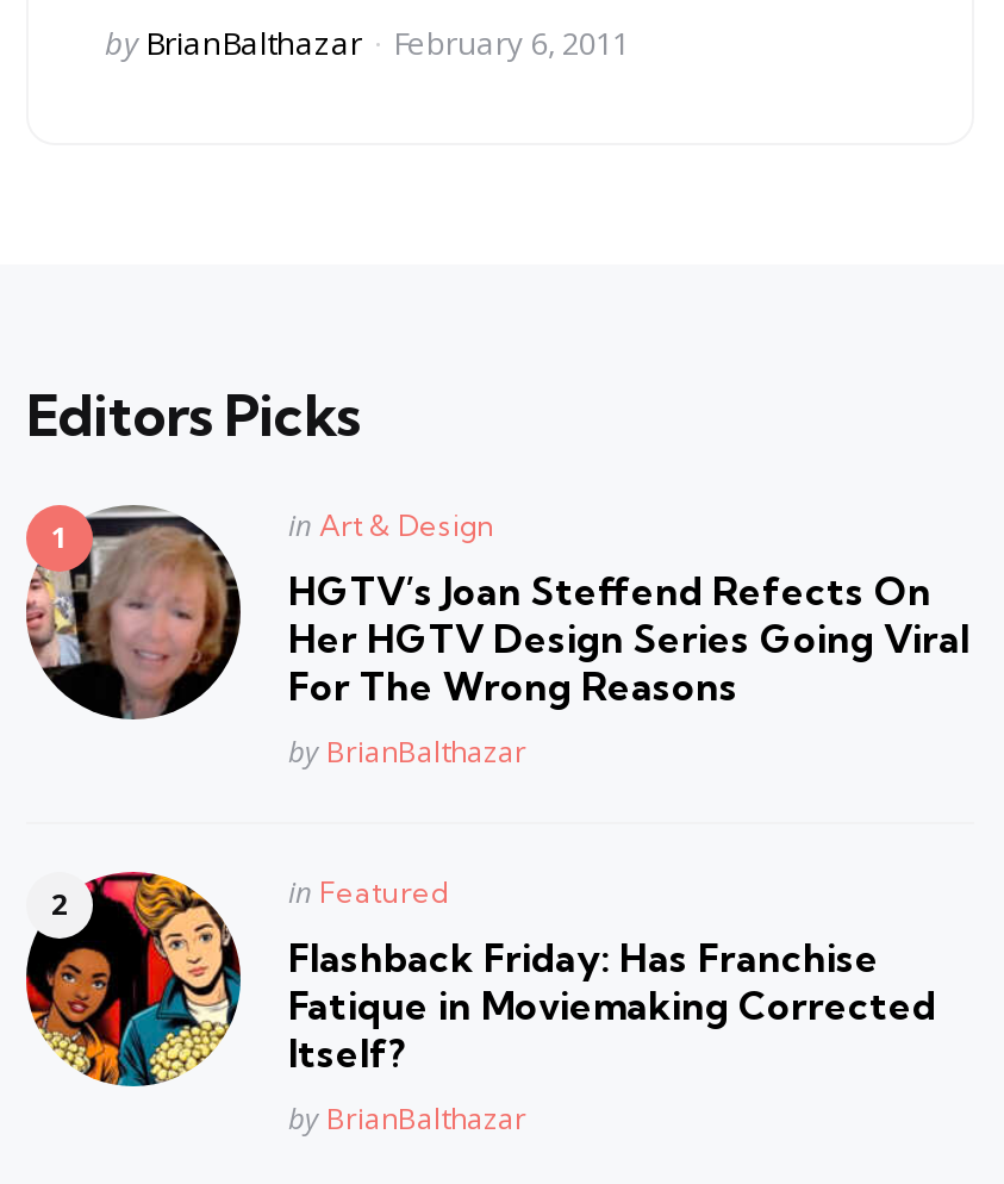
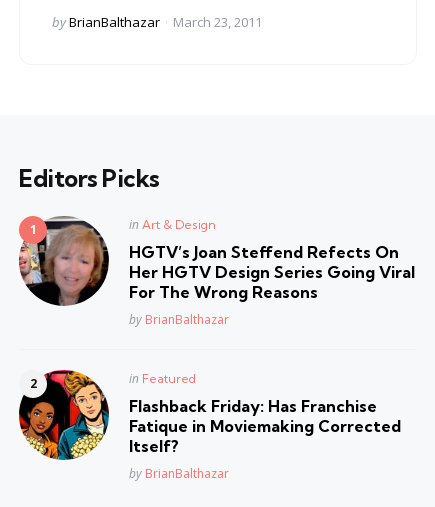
[393,22,629,65] February 6, 2011 -> [173,13,262,31] March 23, 2011

